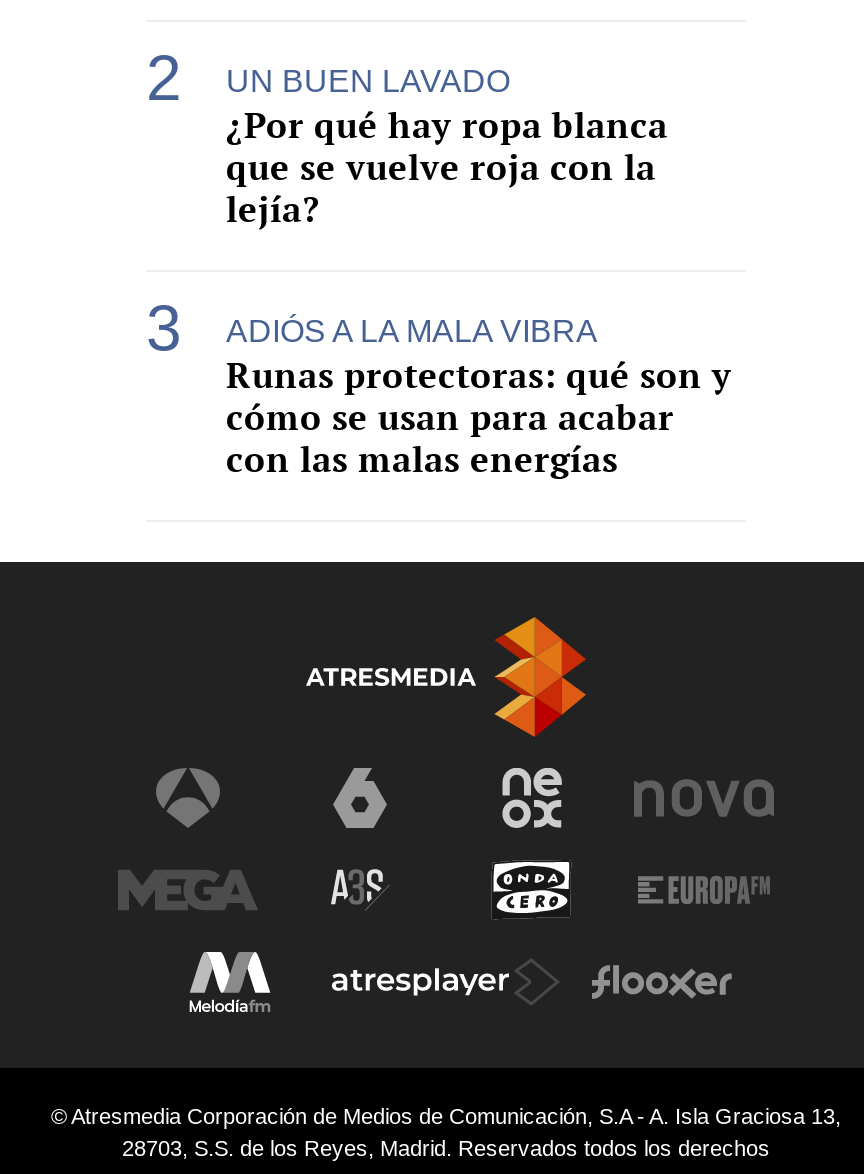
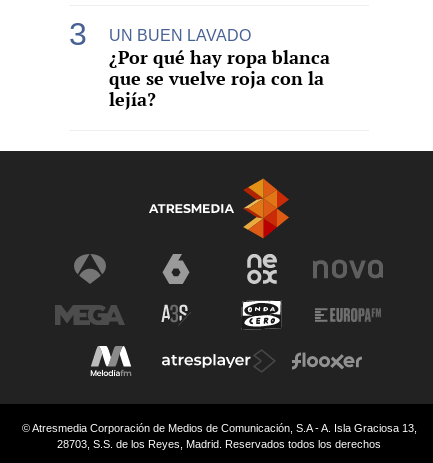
[226,313,732,481] ADIÓS A LA MALA VIBRA | Runas protectoras: qué son y | cómo se usan para acabar | con las malas energías -> none

